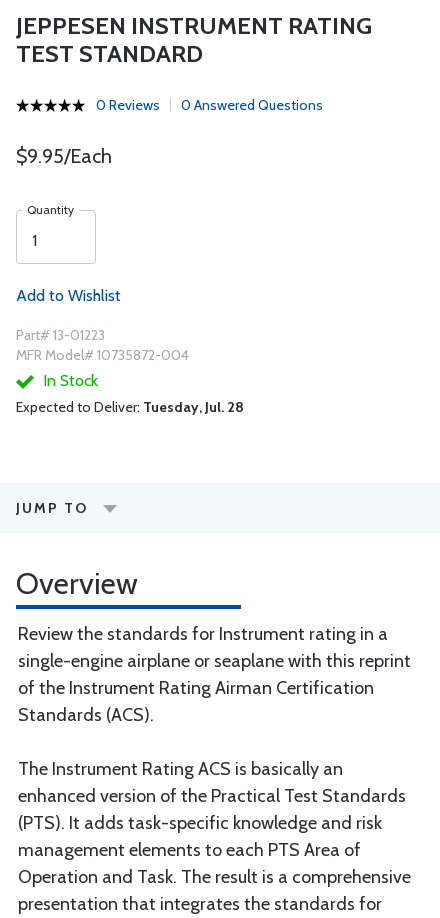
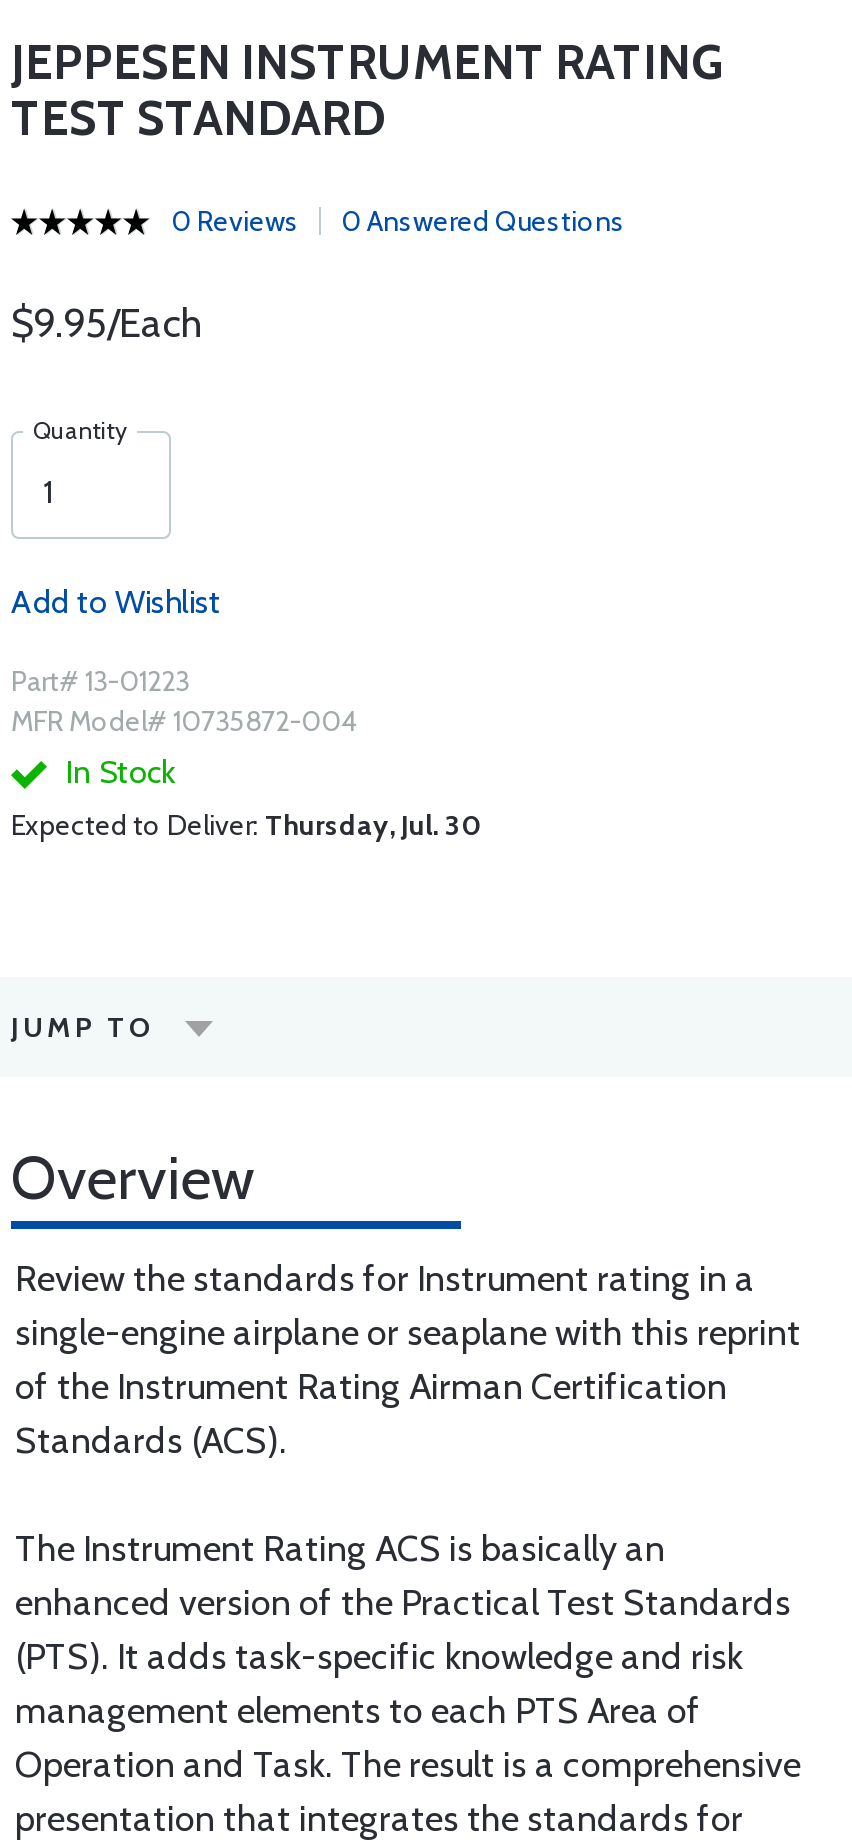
[16,398,244,416] Expected to Deliver: Tuesday, Jul. 28 -> [11,807,481,843] Expected to Deliver: Thursday, Jul. 30

